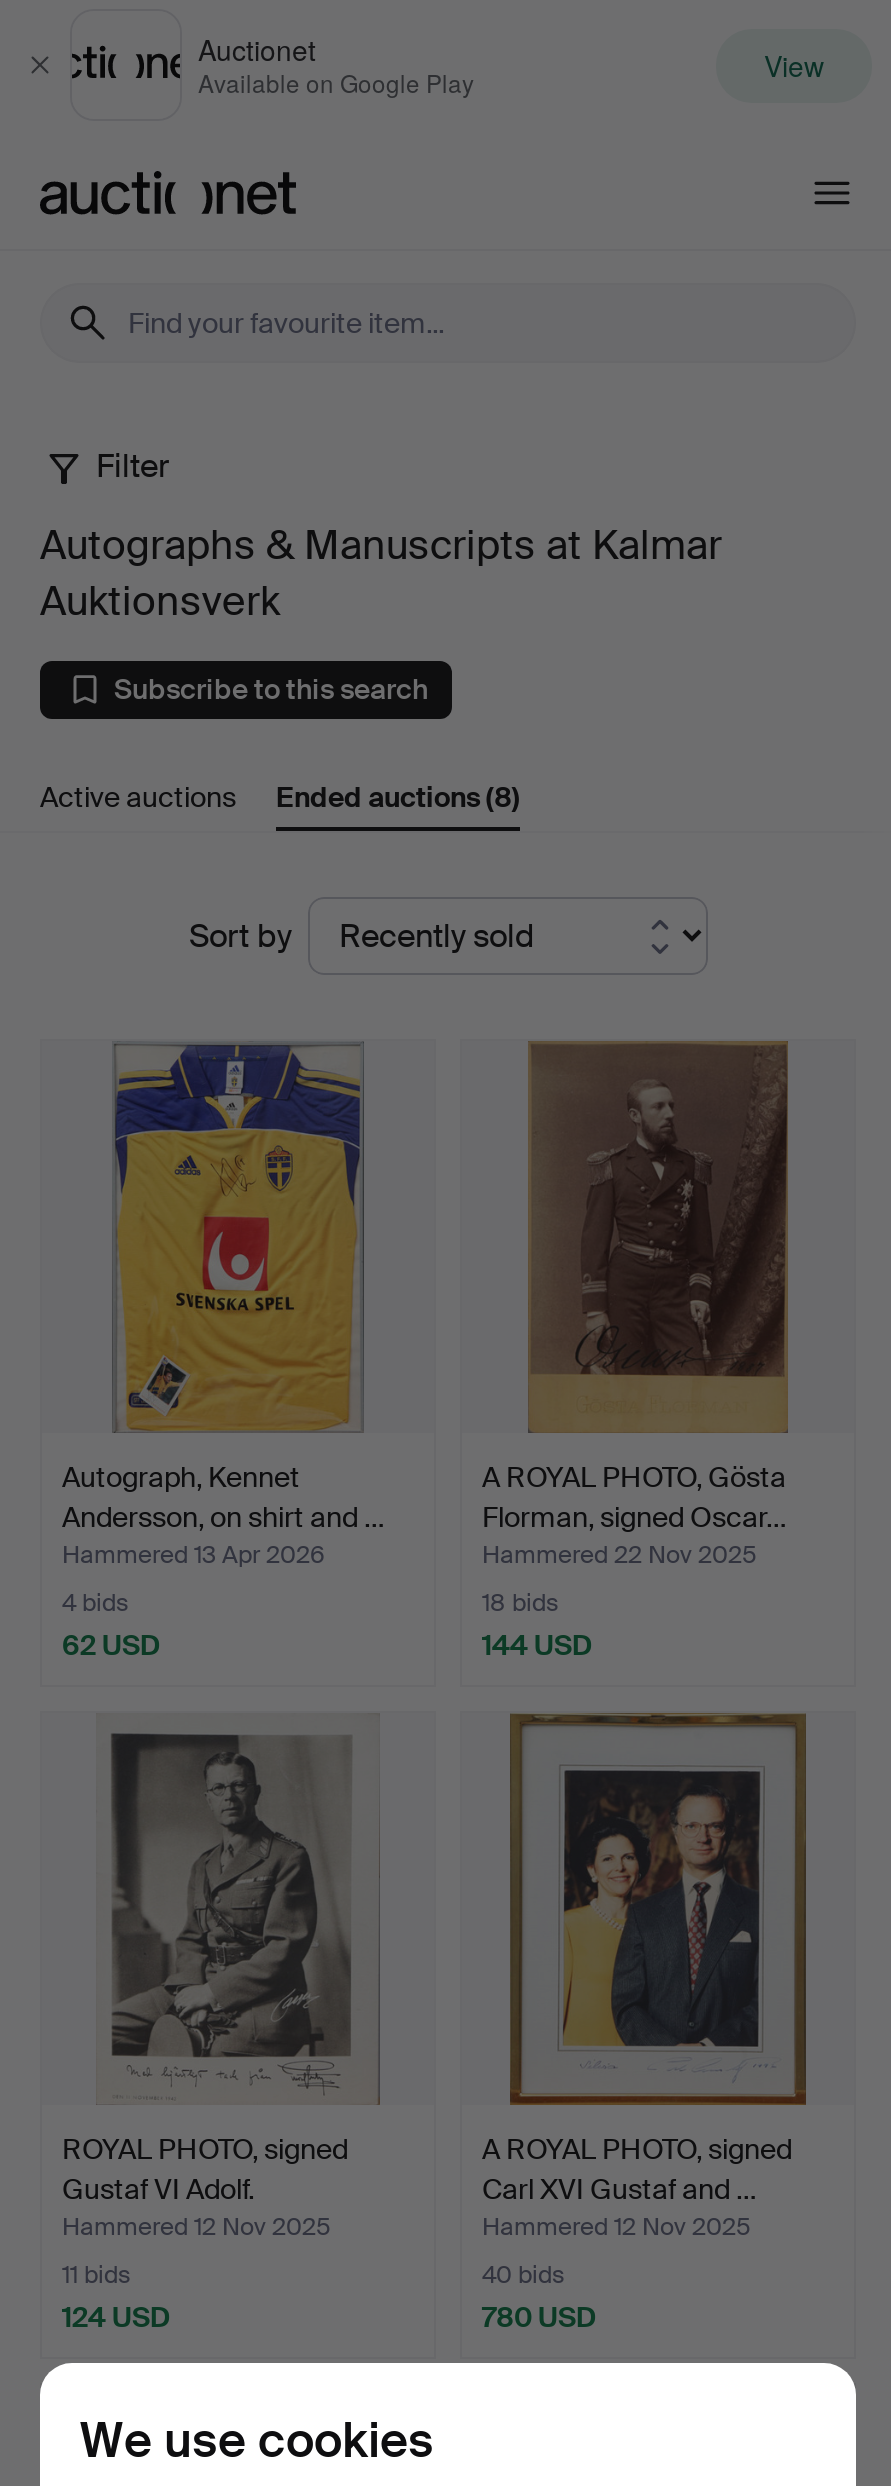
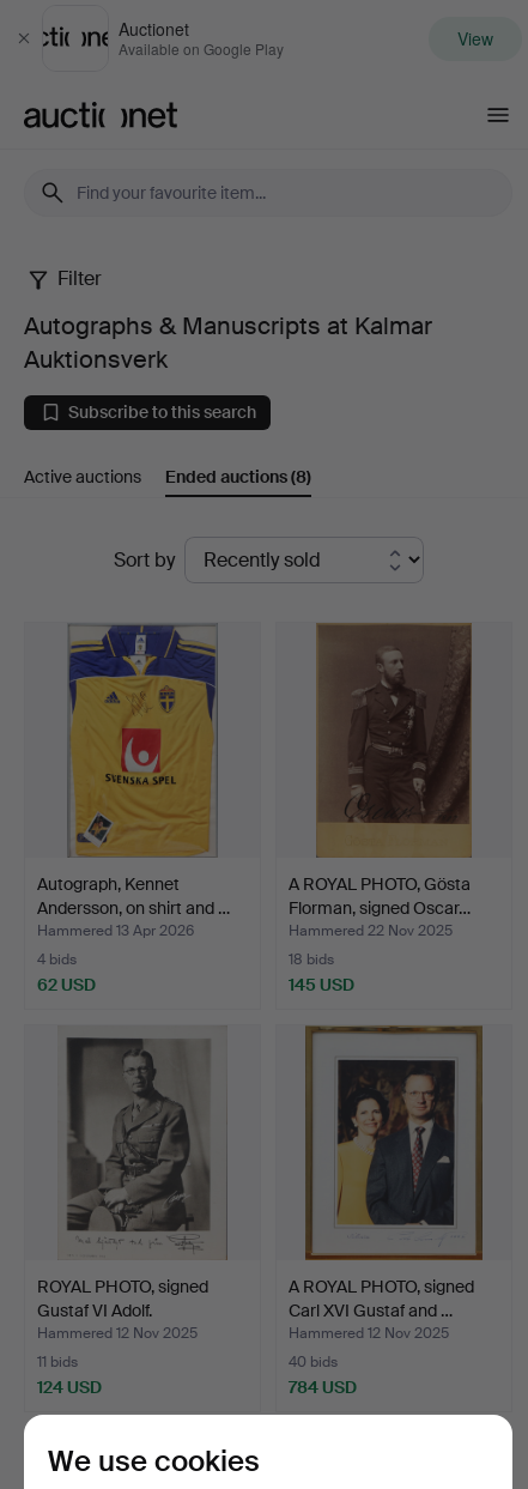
[482,1626,592,1662] 144 USD -> [289,974,354,995] 145 USD
[482,2298,596,2334] 780 USD -> [289,1376,357,1398] 784 USD

